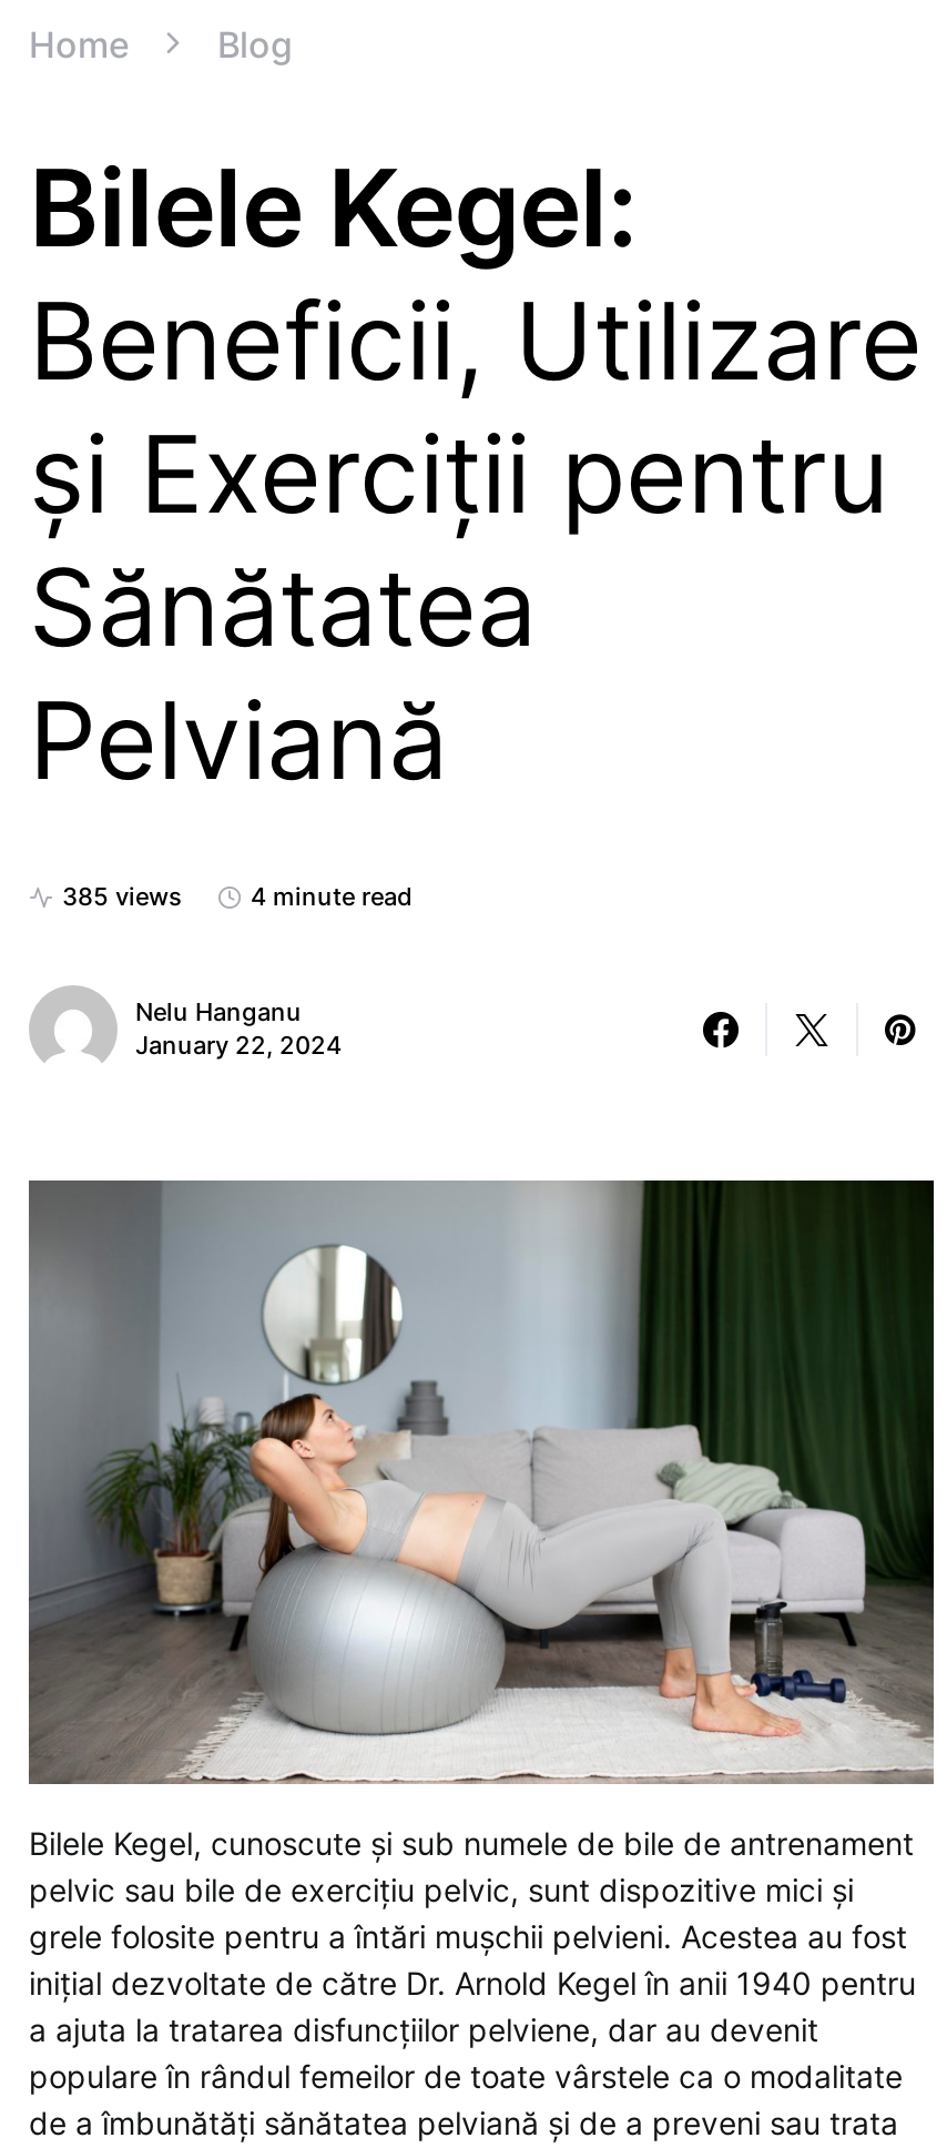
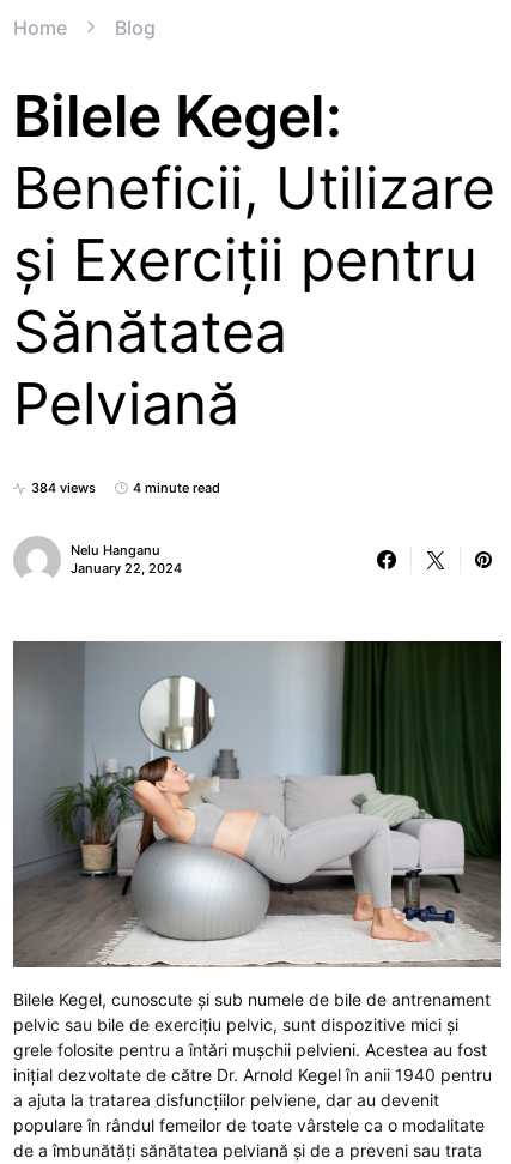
[62,881,182,912] 385 views -> [31,480,96,496] 384 views

